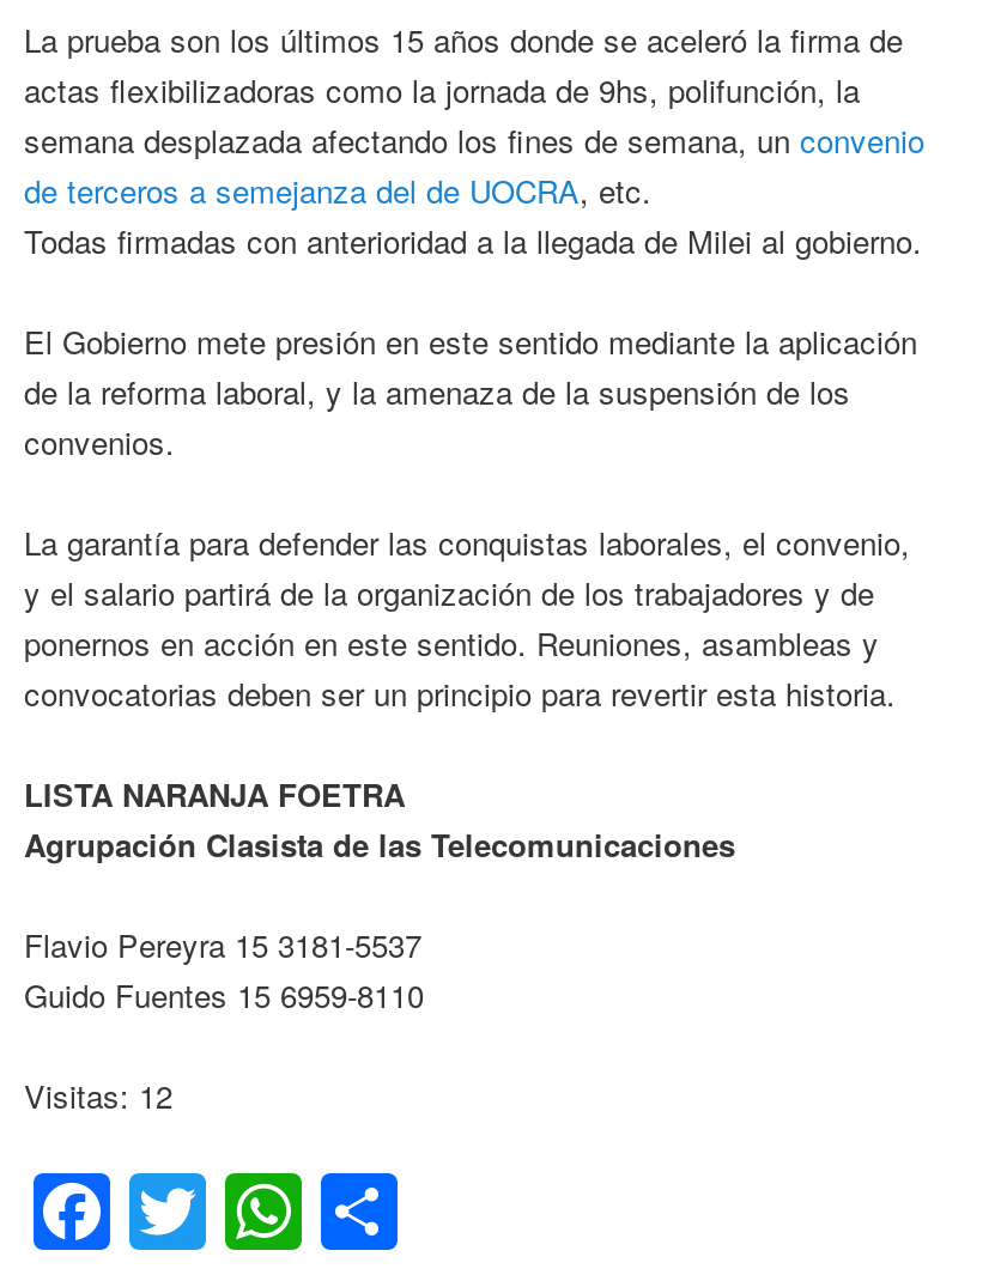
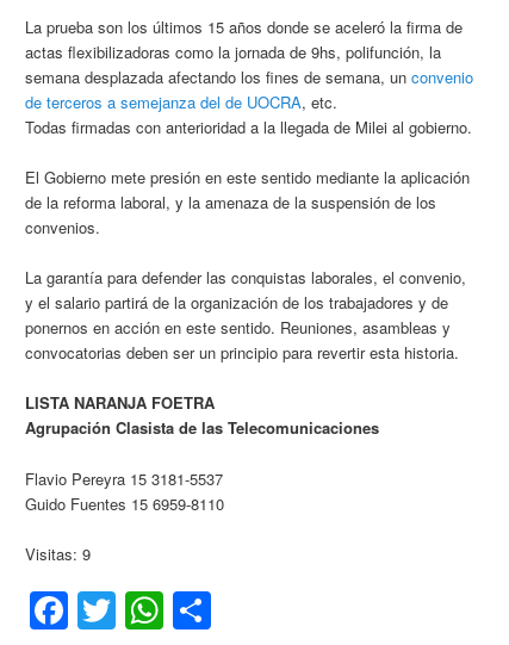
[24,1074,172,1120] Visitas: 12 -> [25,542,91,565] Visitas: 9

